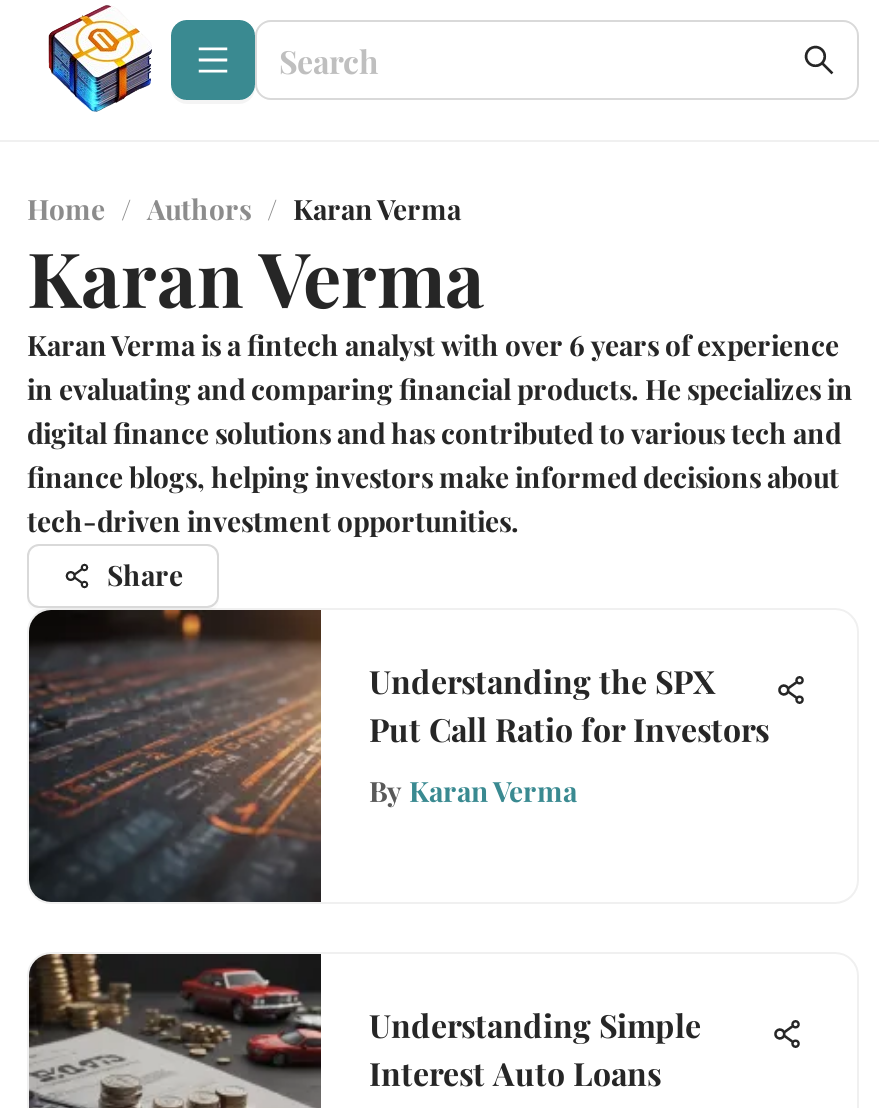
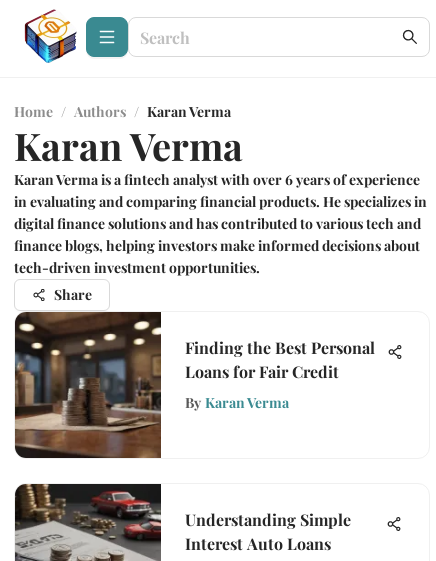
[29,608,769,904] [image] | Understanding the SPX | Put Call Ratio for Investors -> [14,311,375,459] [image] | Finding the Best Personal | Loans for Fair Credit

